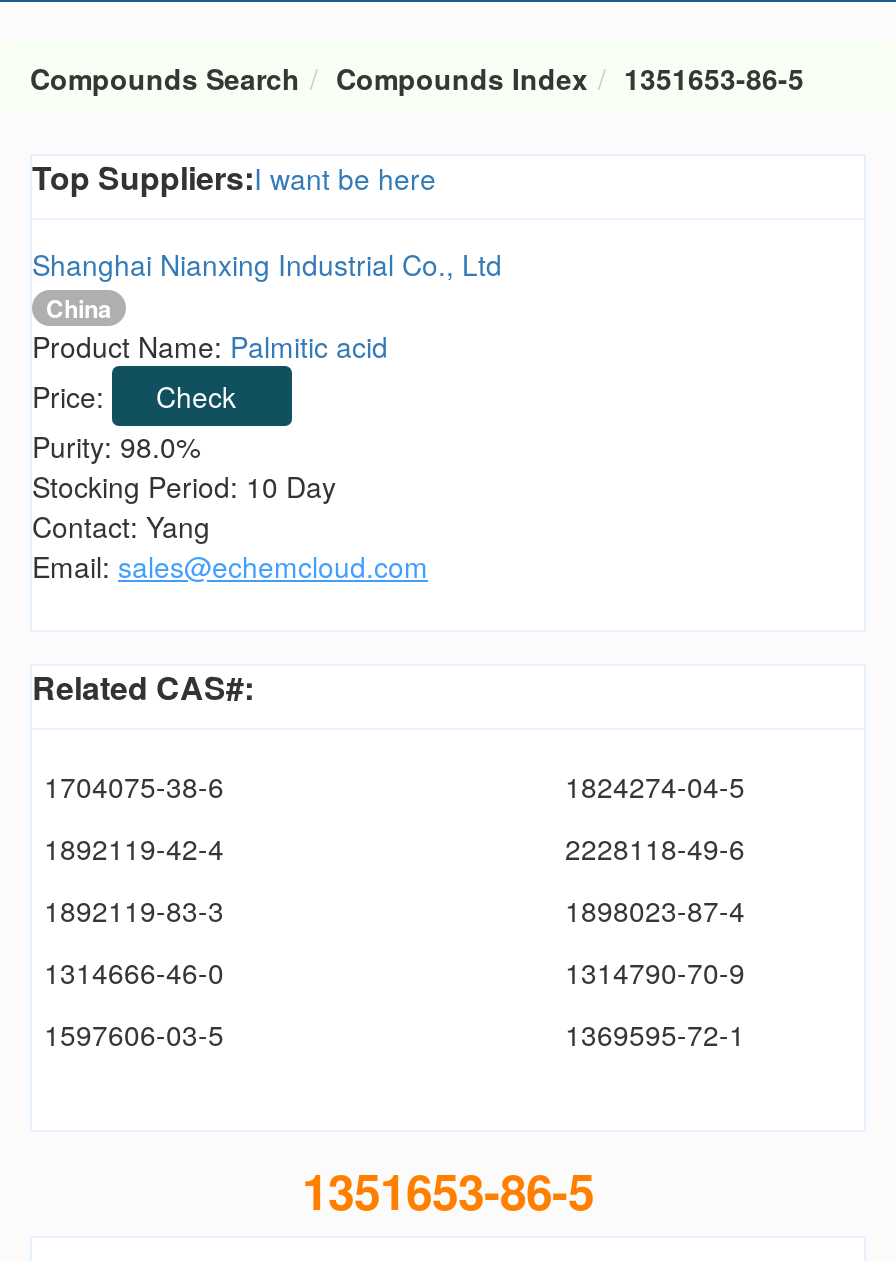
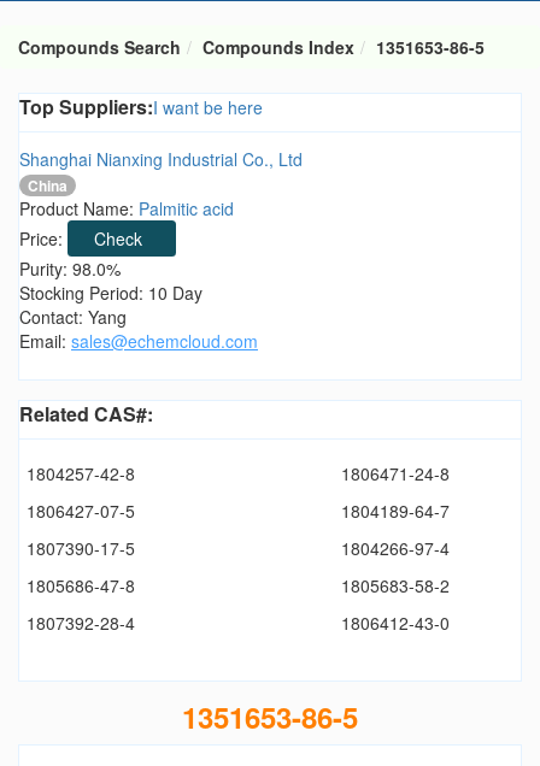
[44,767,224,807] 1704075-38-6 -> [27,462,135,486] 1804257-42-8
[565,767,745,807] 1824274-04-5 -> [341,462,449,486] 1806471-24-8
[44,829,224,869] 1892119-42-4 -> [27,499,135,523] 1806427-07-5
[565,829,745,869] 2228118-49-6 -> [341,499,449,523] 1804189-64-7
[44,891,224,931] 1892119-83-3 -> [27,536,135,560] 1807390-17-5
[565,891,745,931] 1898023-87-4 -> [341,536,449,560] 1804266-97-4
[44,953,224,993] 1314666-46-0 -> [27,574,135,598] 1805686-47-8
[565,953,745,993] 1314790-70-9 -> [341,574,449,598] 1805683-58-2
[44,1015,224,1055] 1597606-03-5 -> [27,611,135,635] 1807392-28-4
[565,1015,745,1055] 1369595-72-1 -> [341,611,449,635] 1806412-43-0

